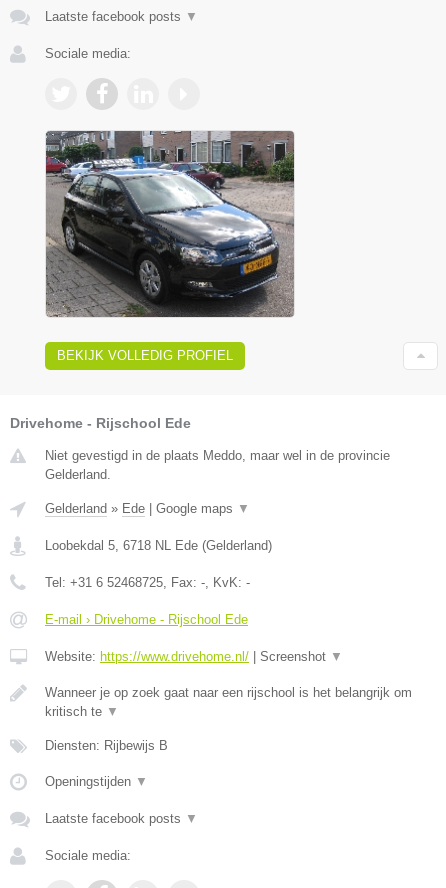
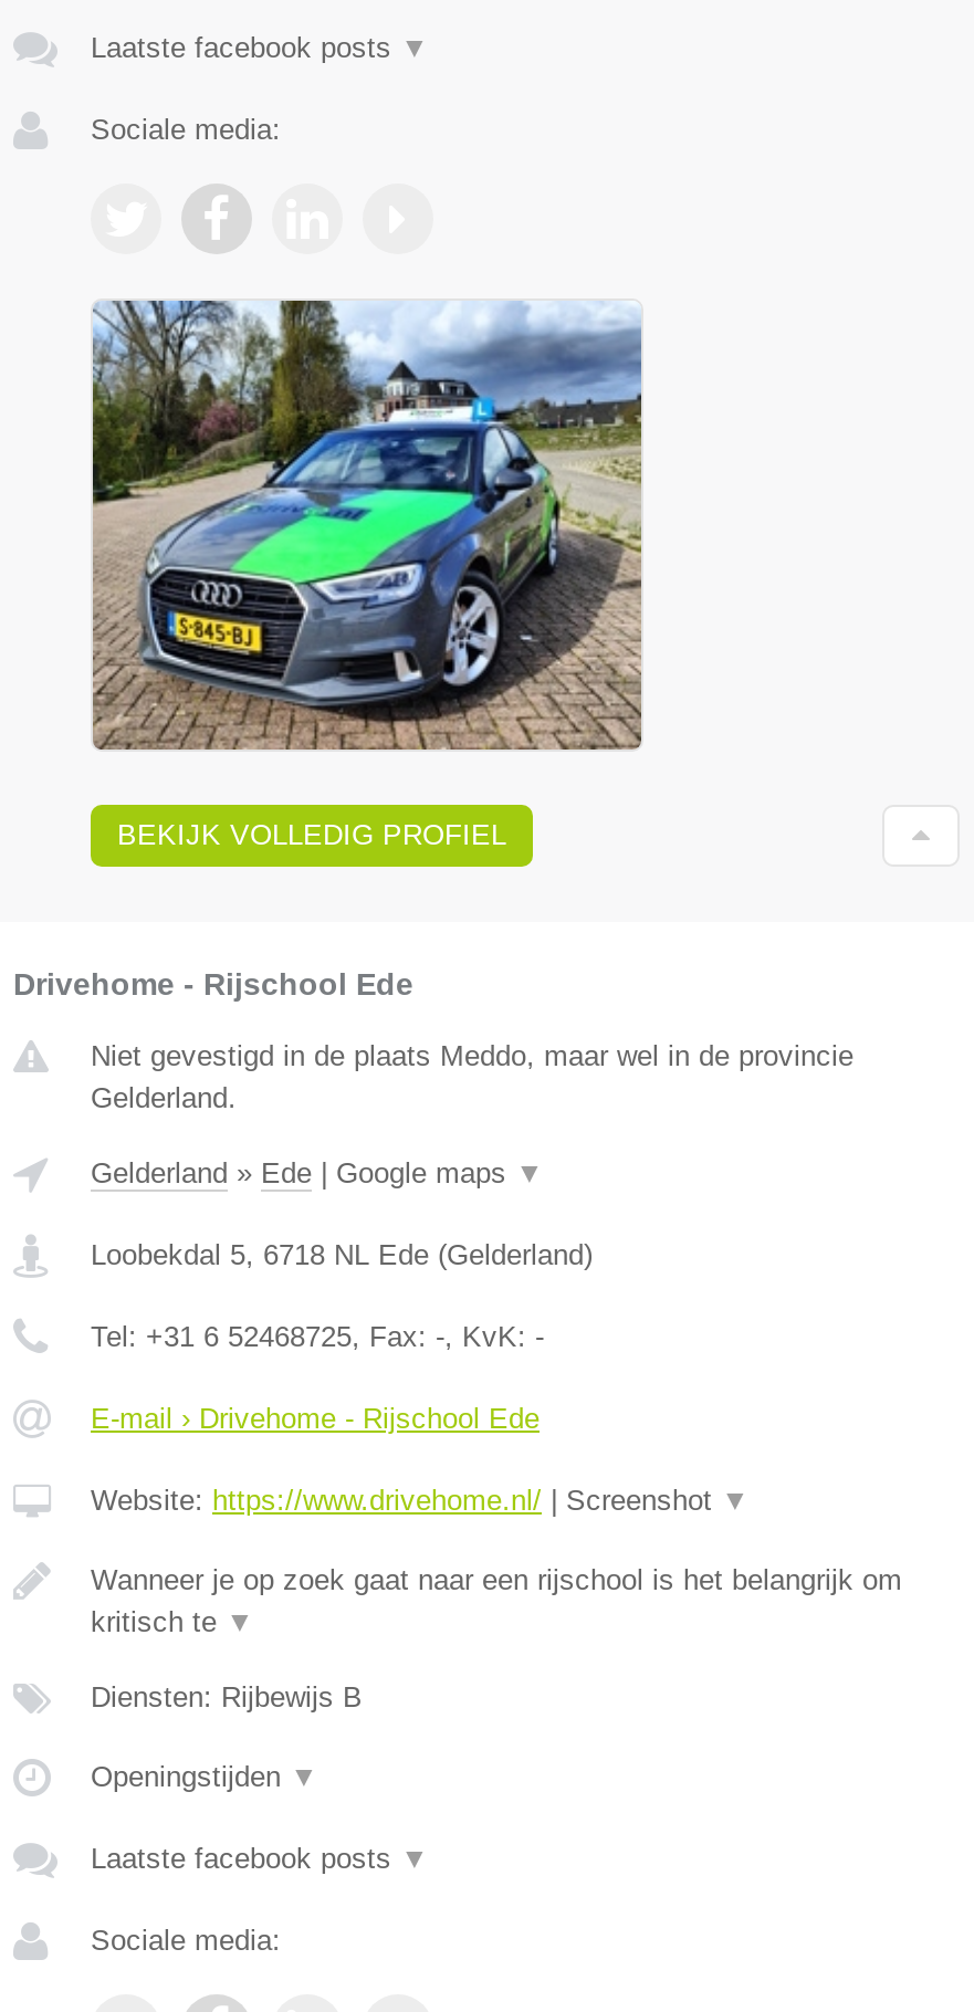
[46,130,294,318] [image] -> [93,298,643,752] [image]

